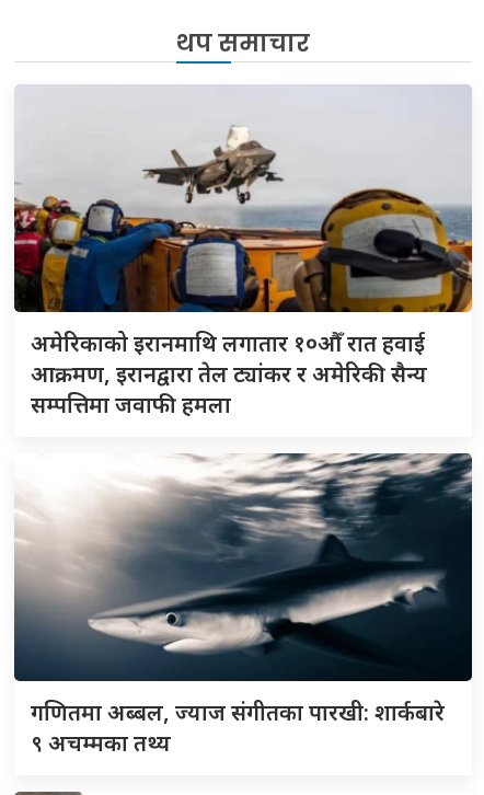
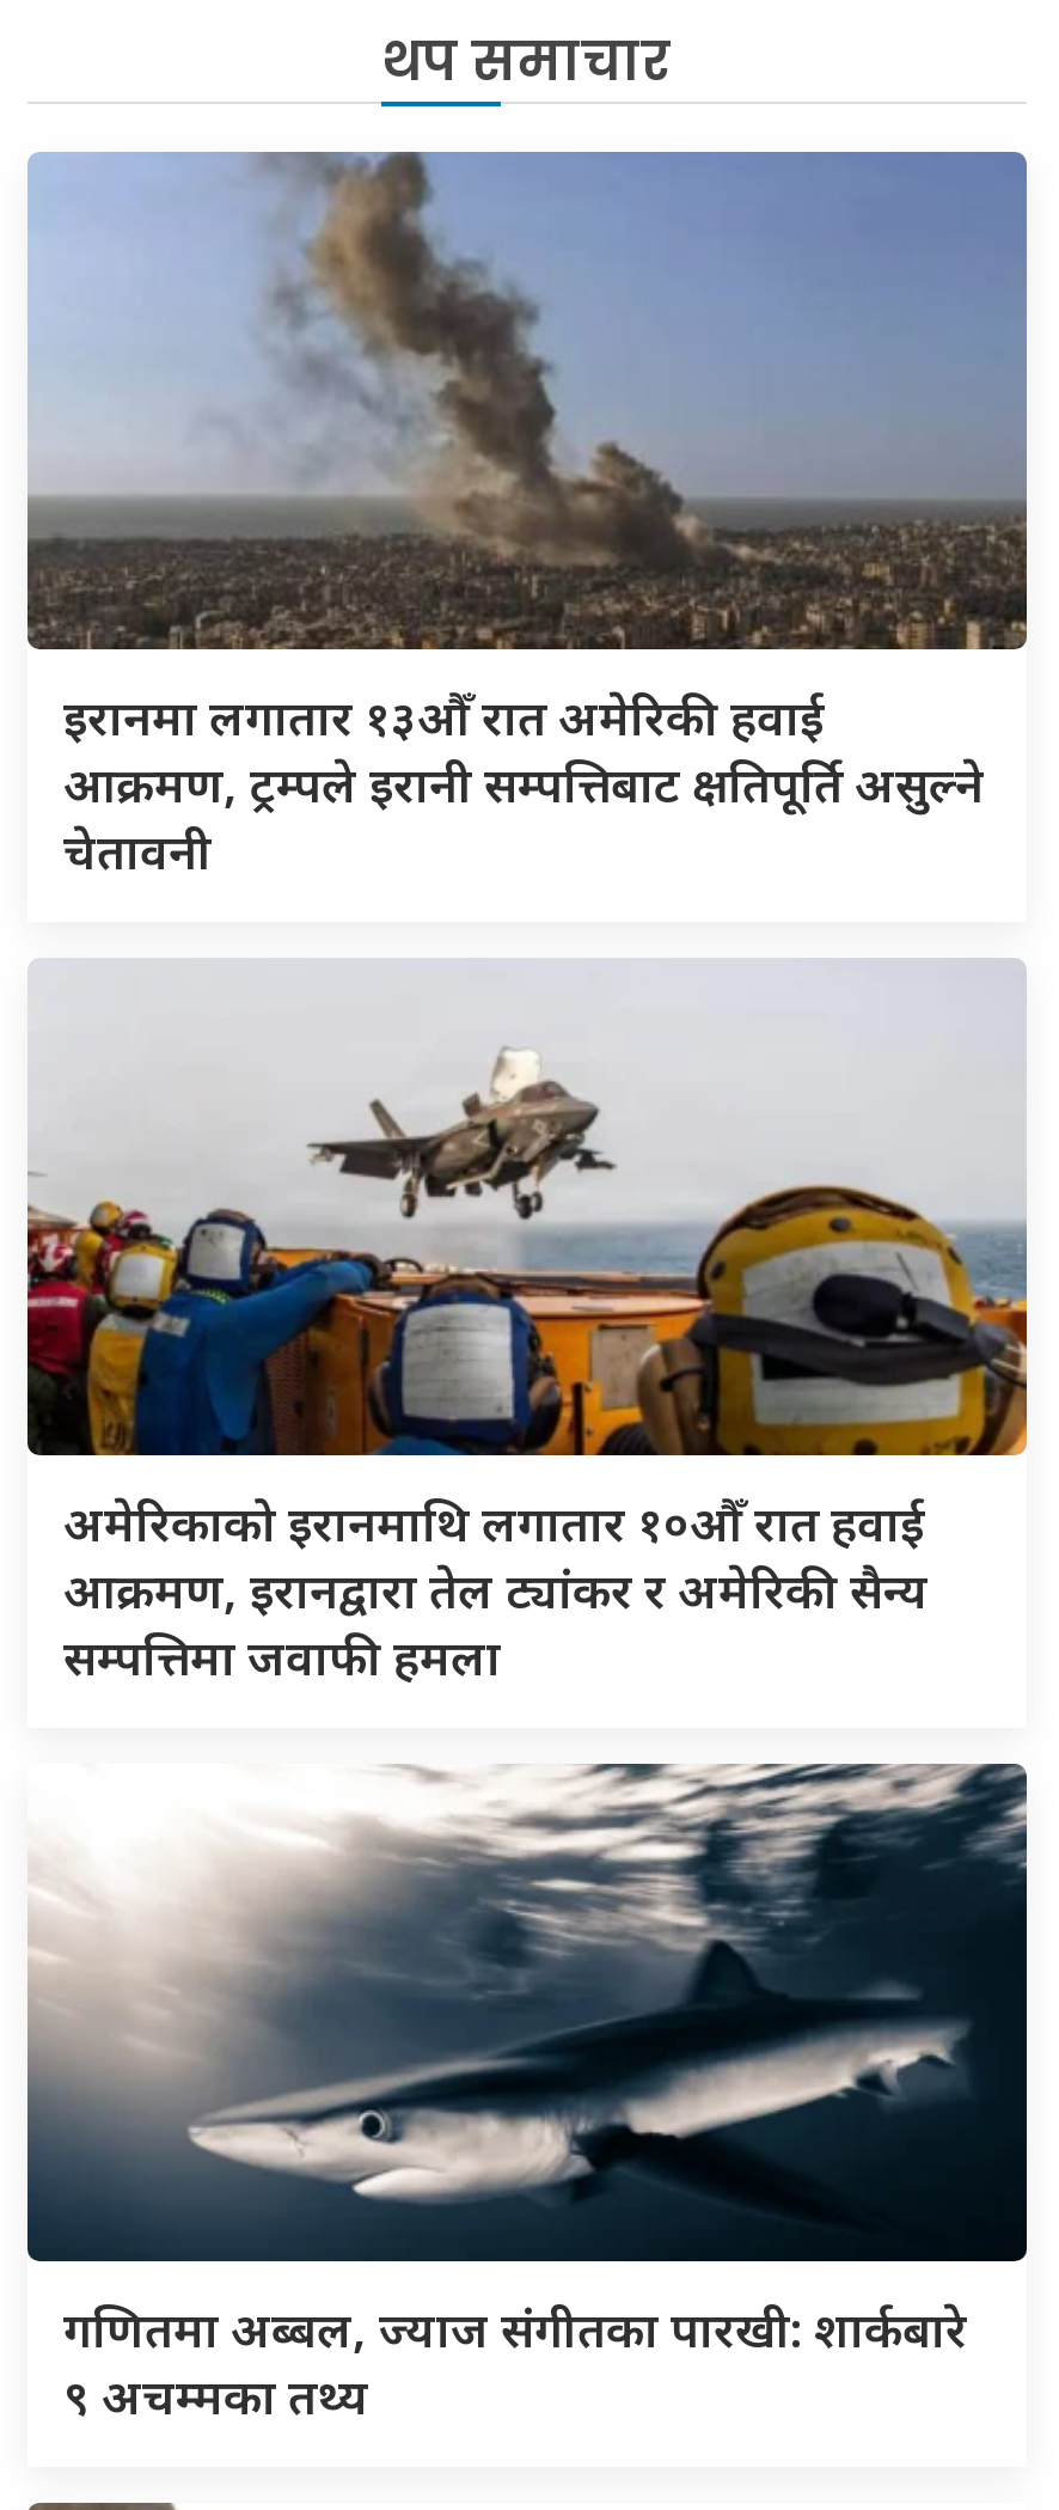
none -> [25,152,1029,884] [image] | इरानमा लगातार १३औँ रात अमेरिकी हवाई | आक्रमण, ट्रम्पले इरानी सम्पत्तिबाट क्षतिपूर्ति असुल्ने | चेतावनी

